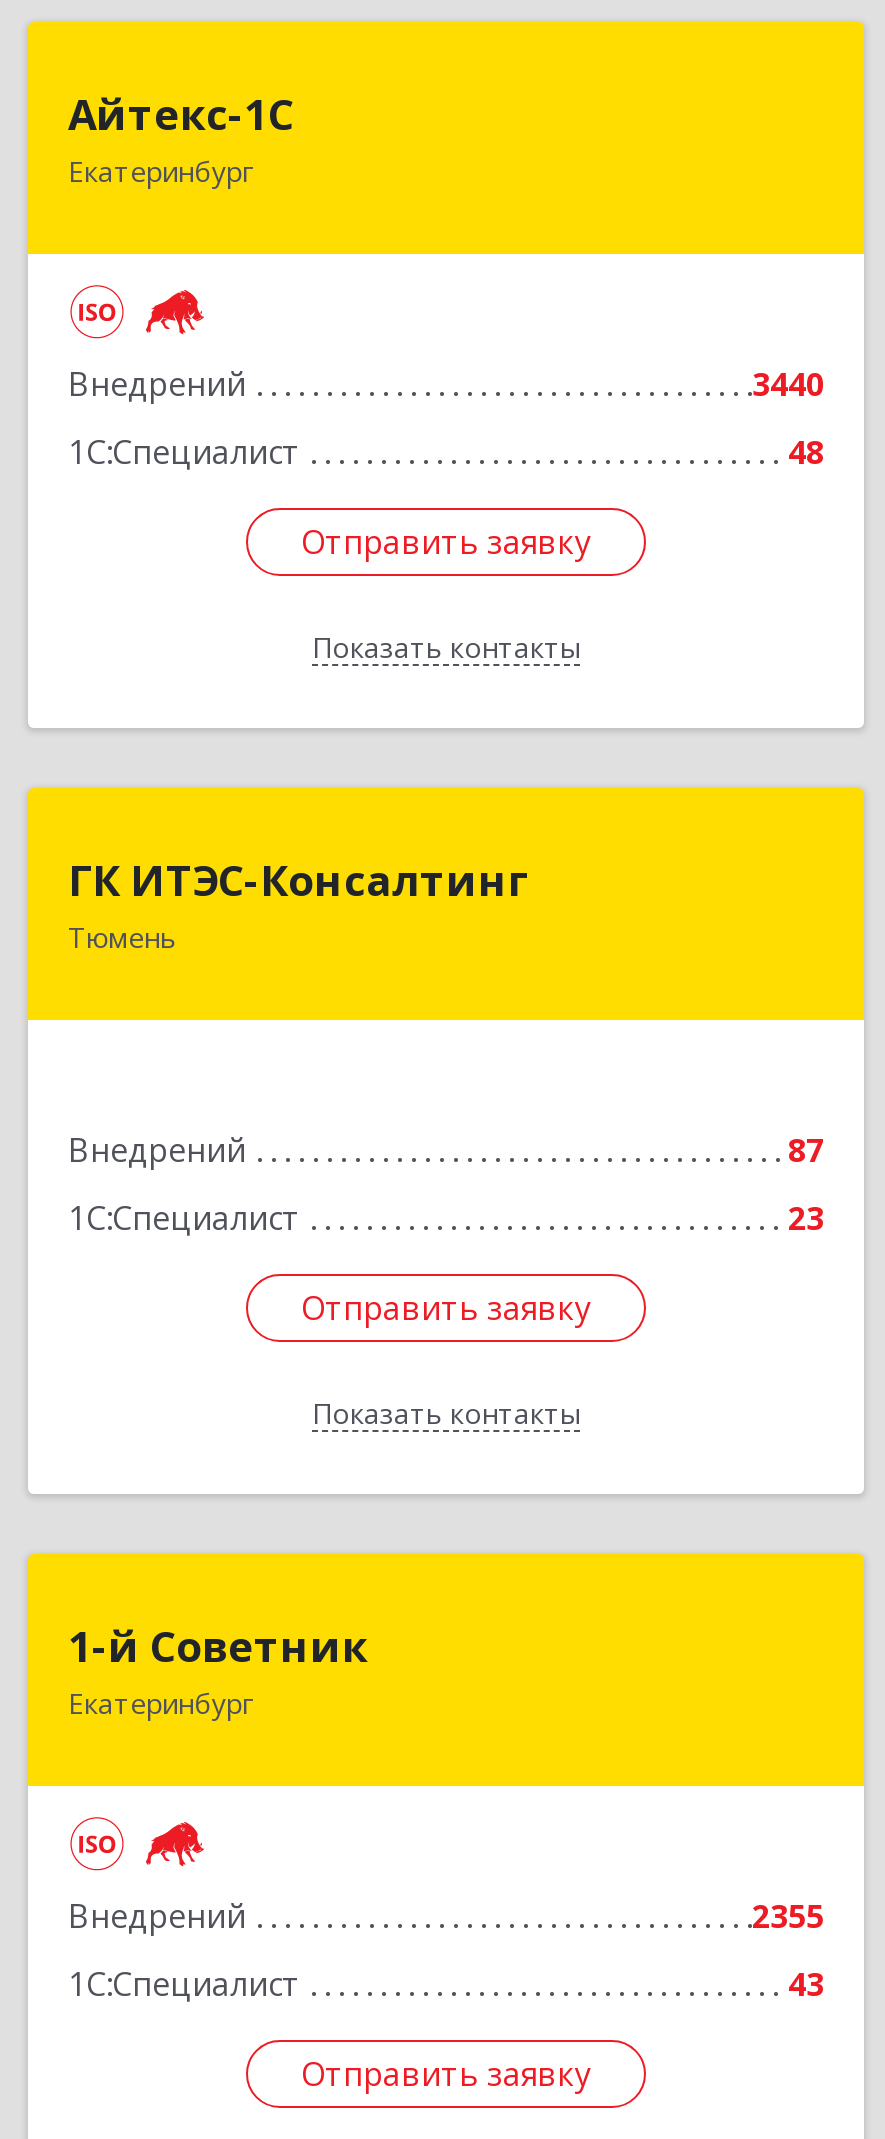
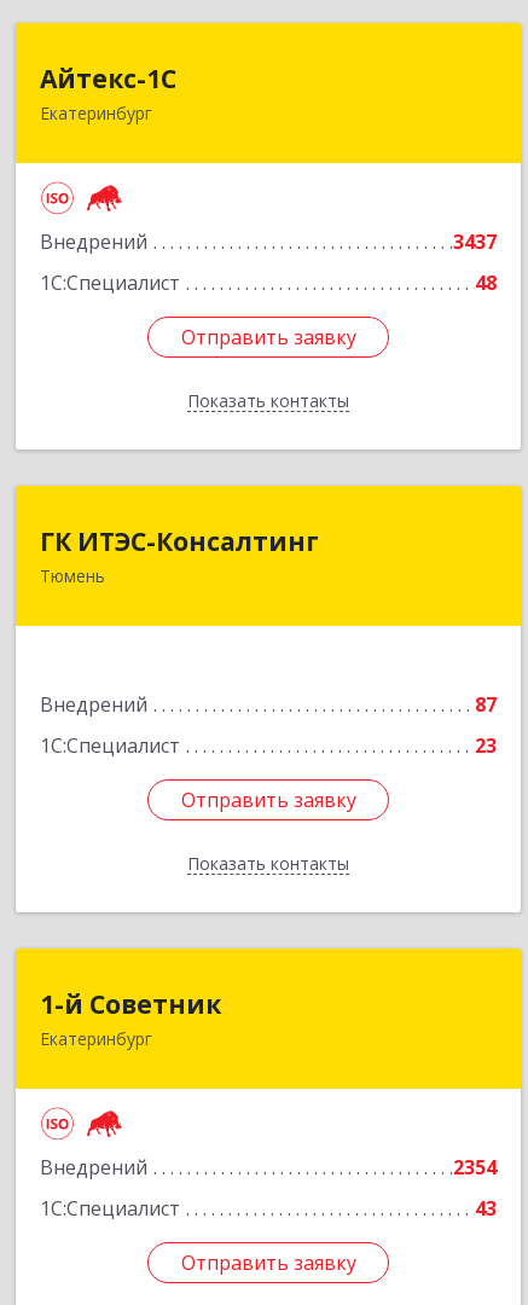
[752,362,824,406] 3440 -> [453,228,497,255] 3437
[752,1894,824,1938] 2355 -> [453,1154,497,1181] 2354

